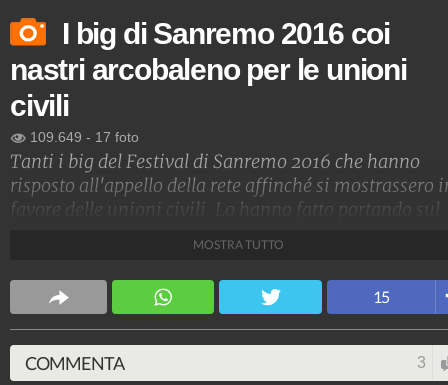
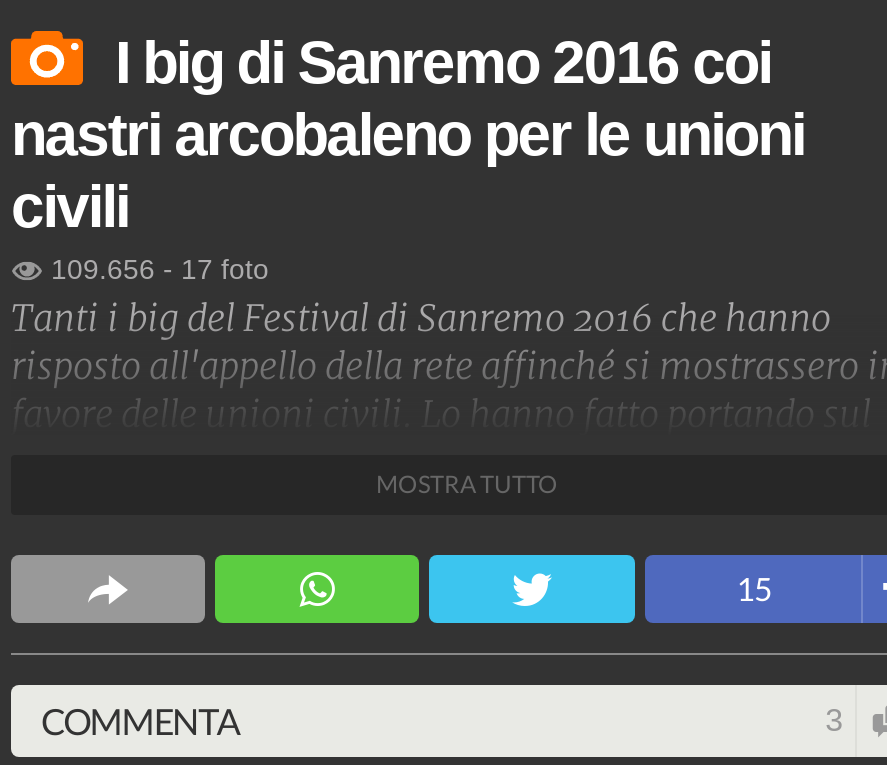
[30,129,139,145] 109.649 - 17 foto -> [51,253,269,285] 109.656 - 17 foto

